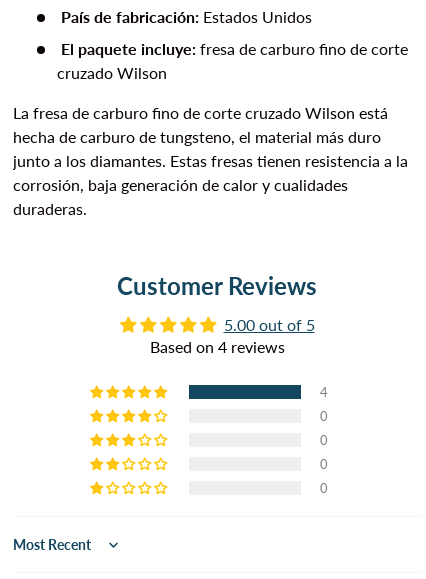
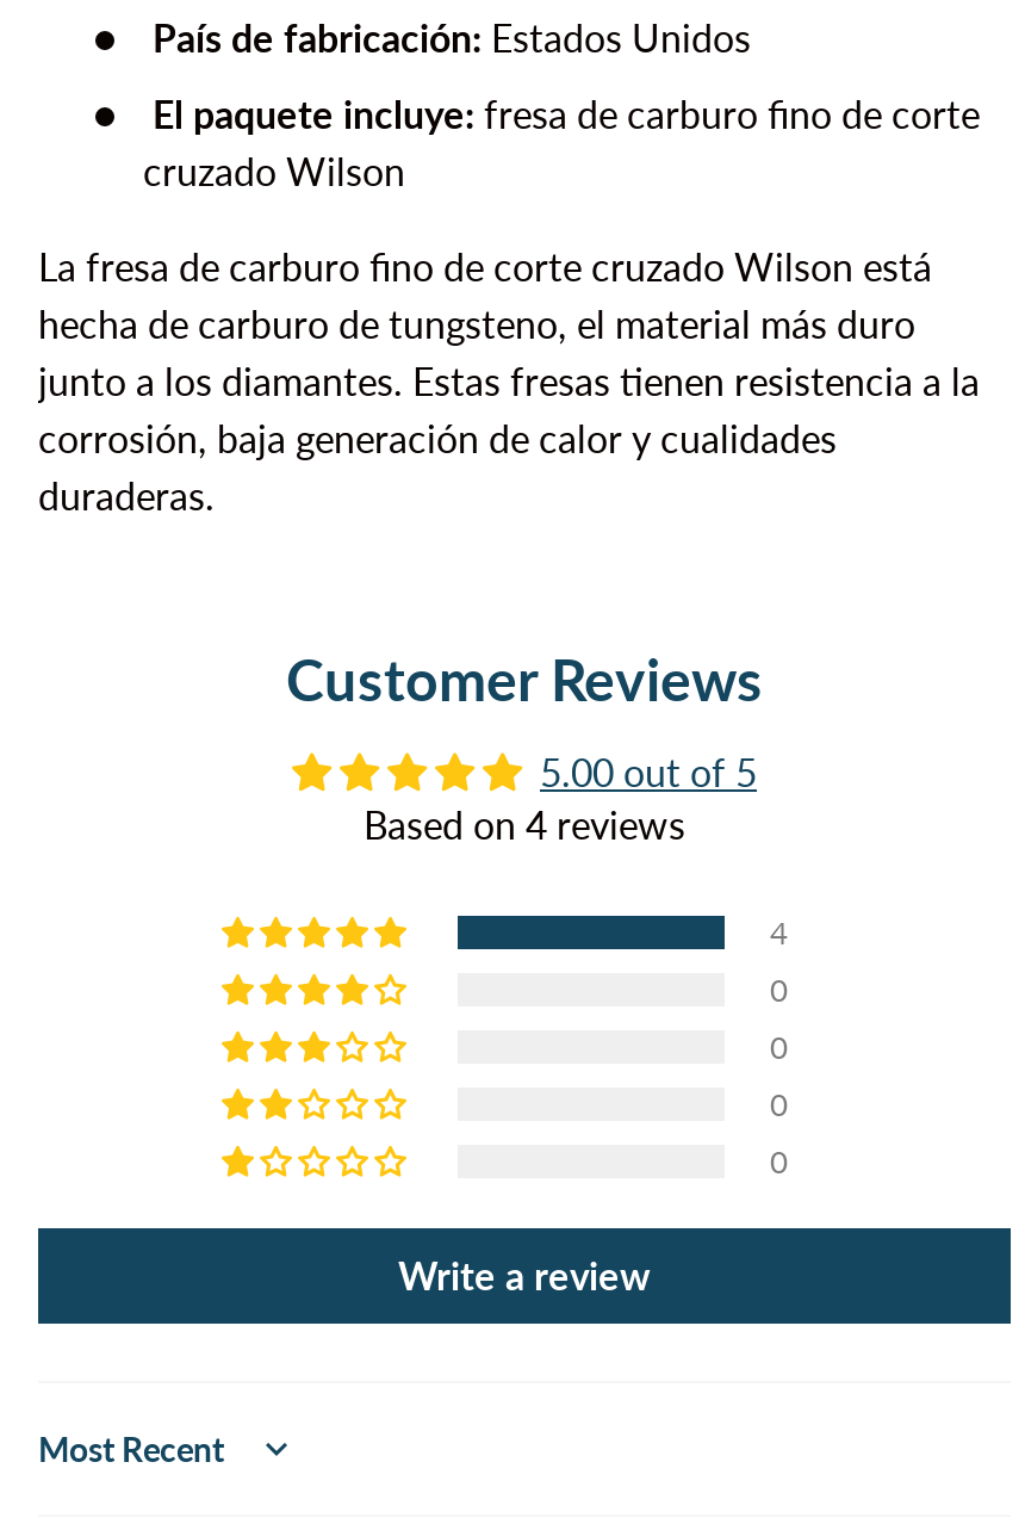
none -> [398,1253,651,1298] Write a review

